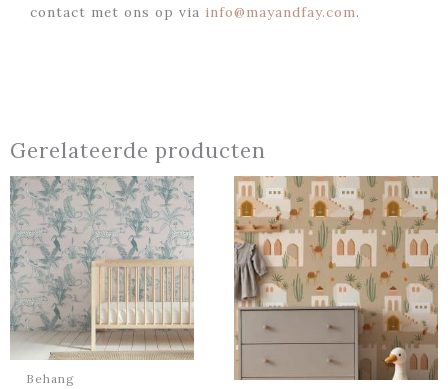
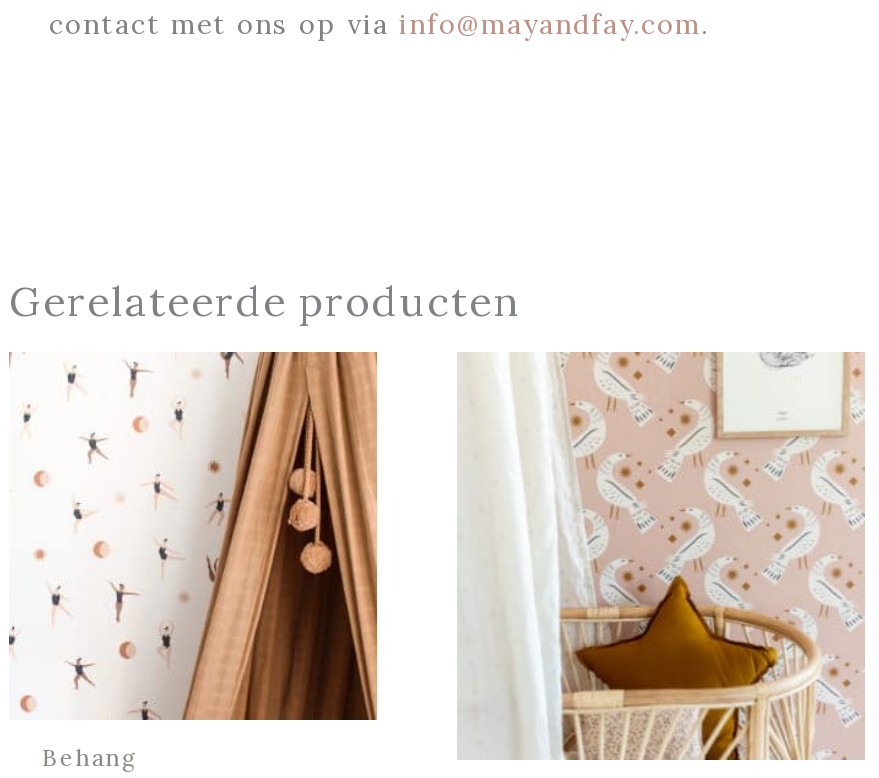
[9,175,195,360] [image] -> [9,352,379,720] [image]
[234,175,438,381] [image] -> [459,352,863,760] [image]

